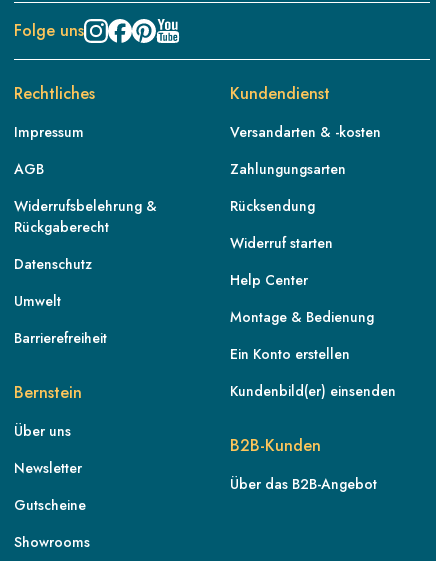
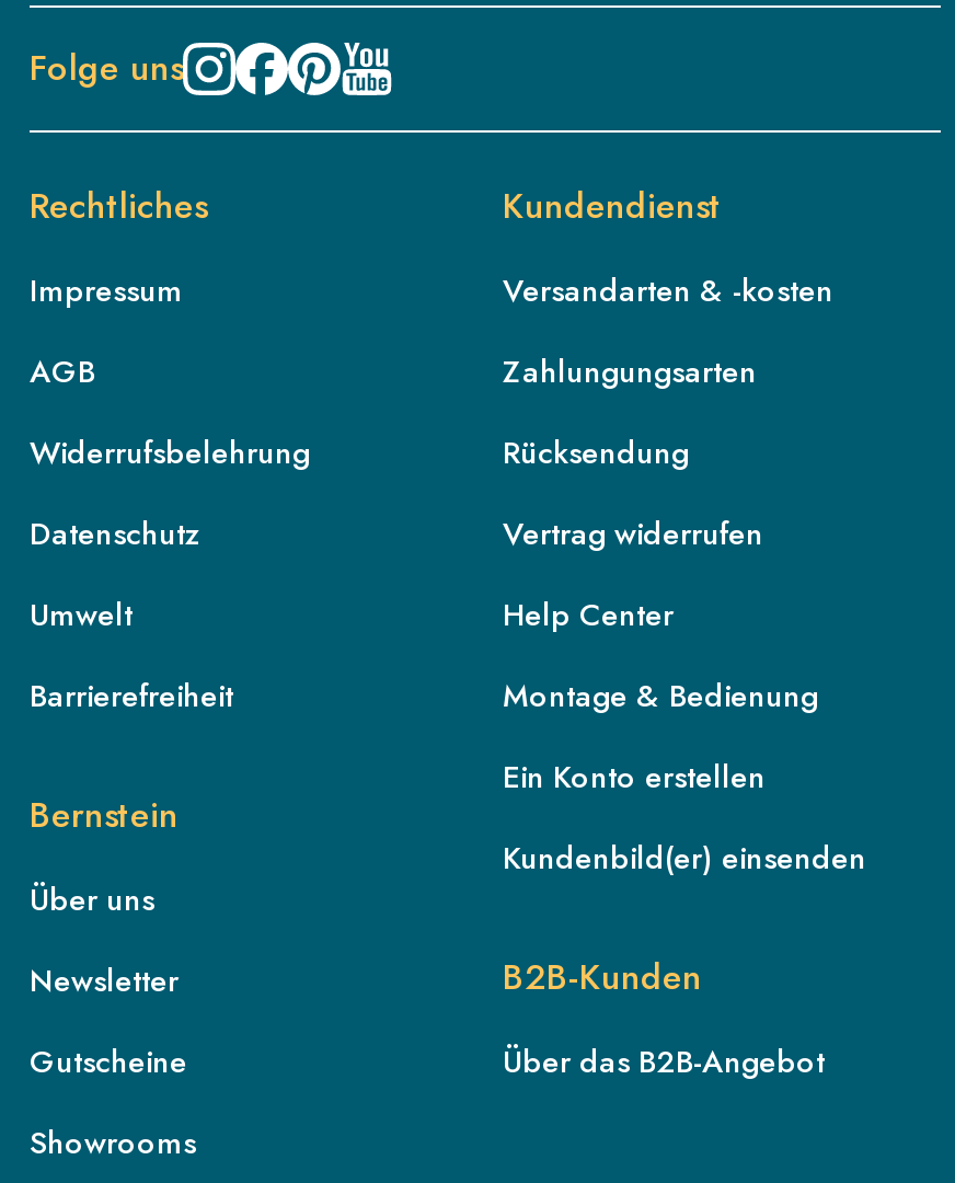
[14,195,157,236] Widerrufsbelehrung & | Rückgaberecht -> [30,429,310,473] Widerrufsbelehrung
[230,232,333,252] Widerruf starten -> [503,510,763,554] Vertrag widerrufen

